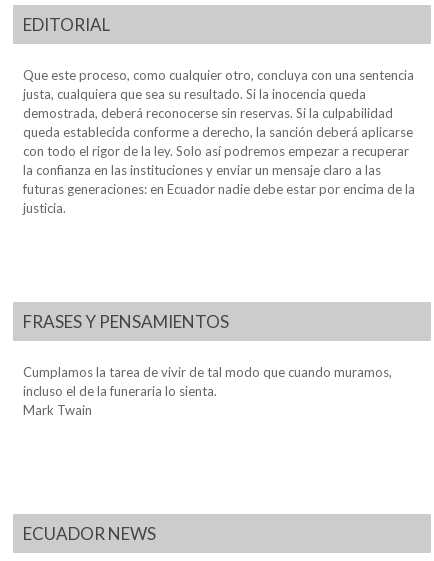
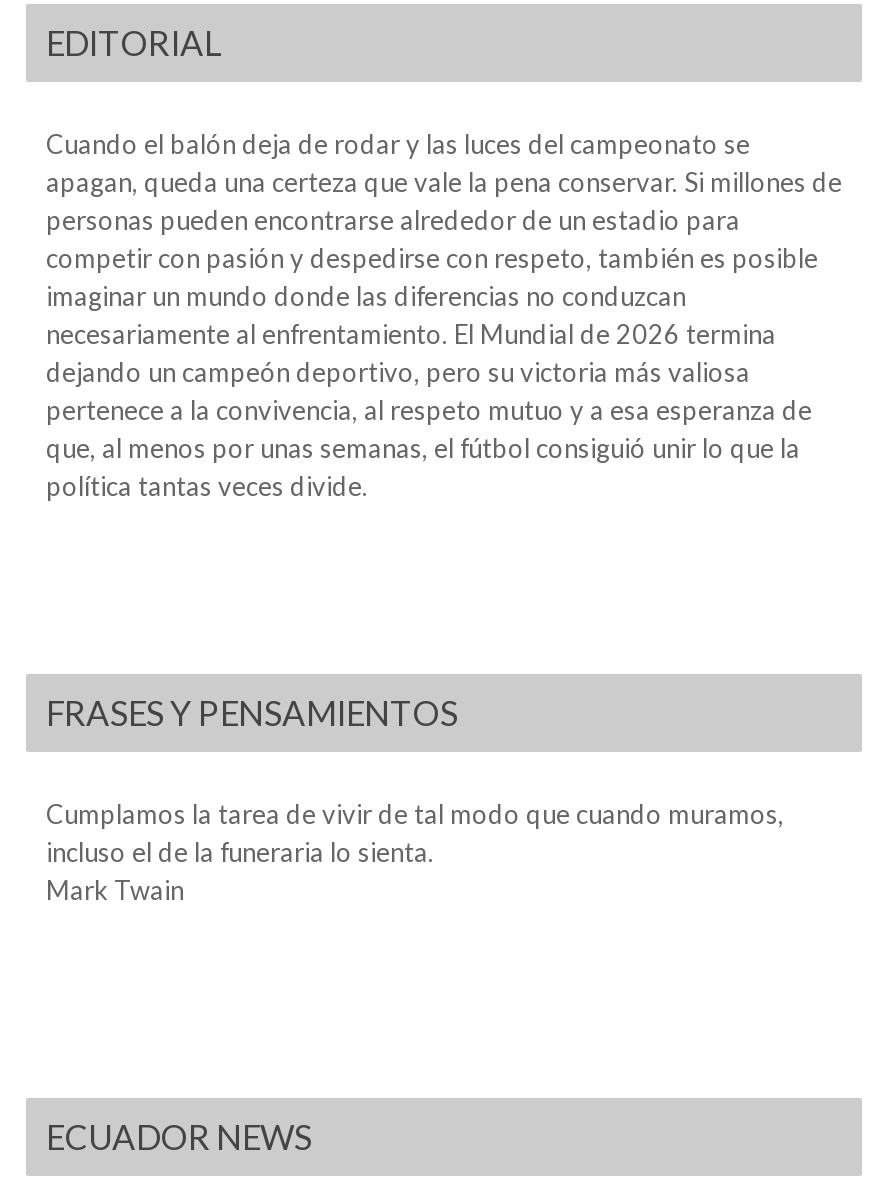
[23,67,415,216] Que este proceso, como cualquier otro, concluya con una sentencia | justa, cualquiera que sea su resultado. Si la inocencia queda | demostrada, deberá reconocerse sin reservas. Si la culpabilidad | queda establecida conforme a derecho, la sanción deberá aplicarse | con todo el rigor de la ley. Solo así podremos empezar a recuperar | la confianza en las instituciones y enviar un mensaje claro a las | futuras generaciones: en Ecuador nadie debe estar por encima de la | justicia. -> [46,128,842,502] Cuando el balón deja de rodar y las luces del campeonato se | apagan, queda una certeza que vale la pena conservar. Si millones de | personas pueden encontrarse alrededor de un estadio para | competir con pasión y despedirse con respeto, también es posible | imaginar un mundo donde las diferencias no conduzcan | necesariamente al enfrentamiento. El Mundial de 2026 termina | dejando un campeón deportivo, pero su victoria más valiosa | pertenece a la convivencia, al respeto mutuo y a esa esperanza de | que, al menos por unas semanas, el fútbol consiguió unir lo que la | política tantas veces divide.

